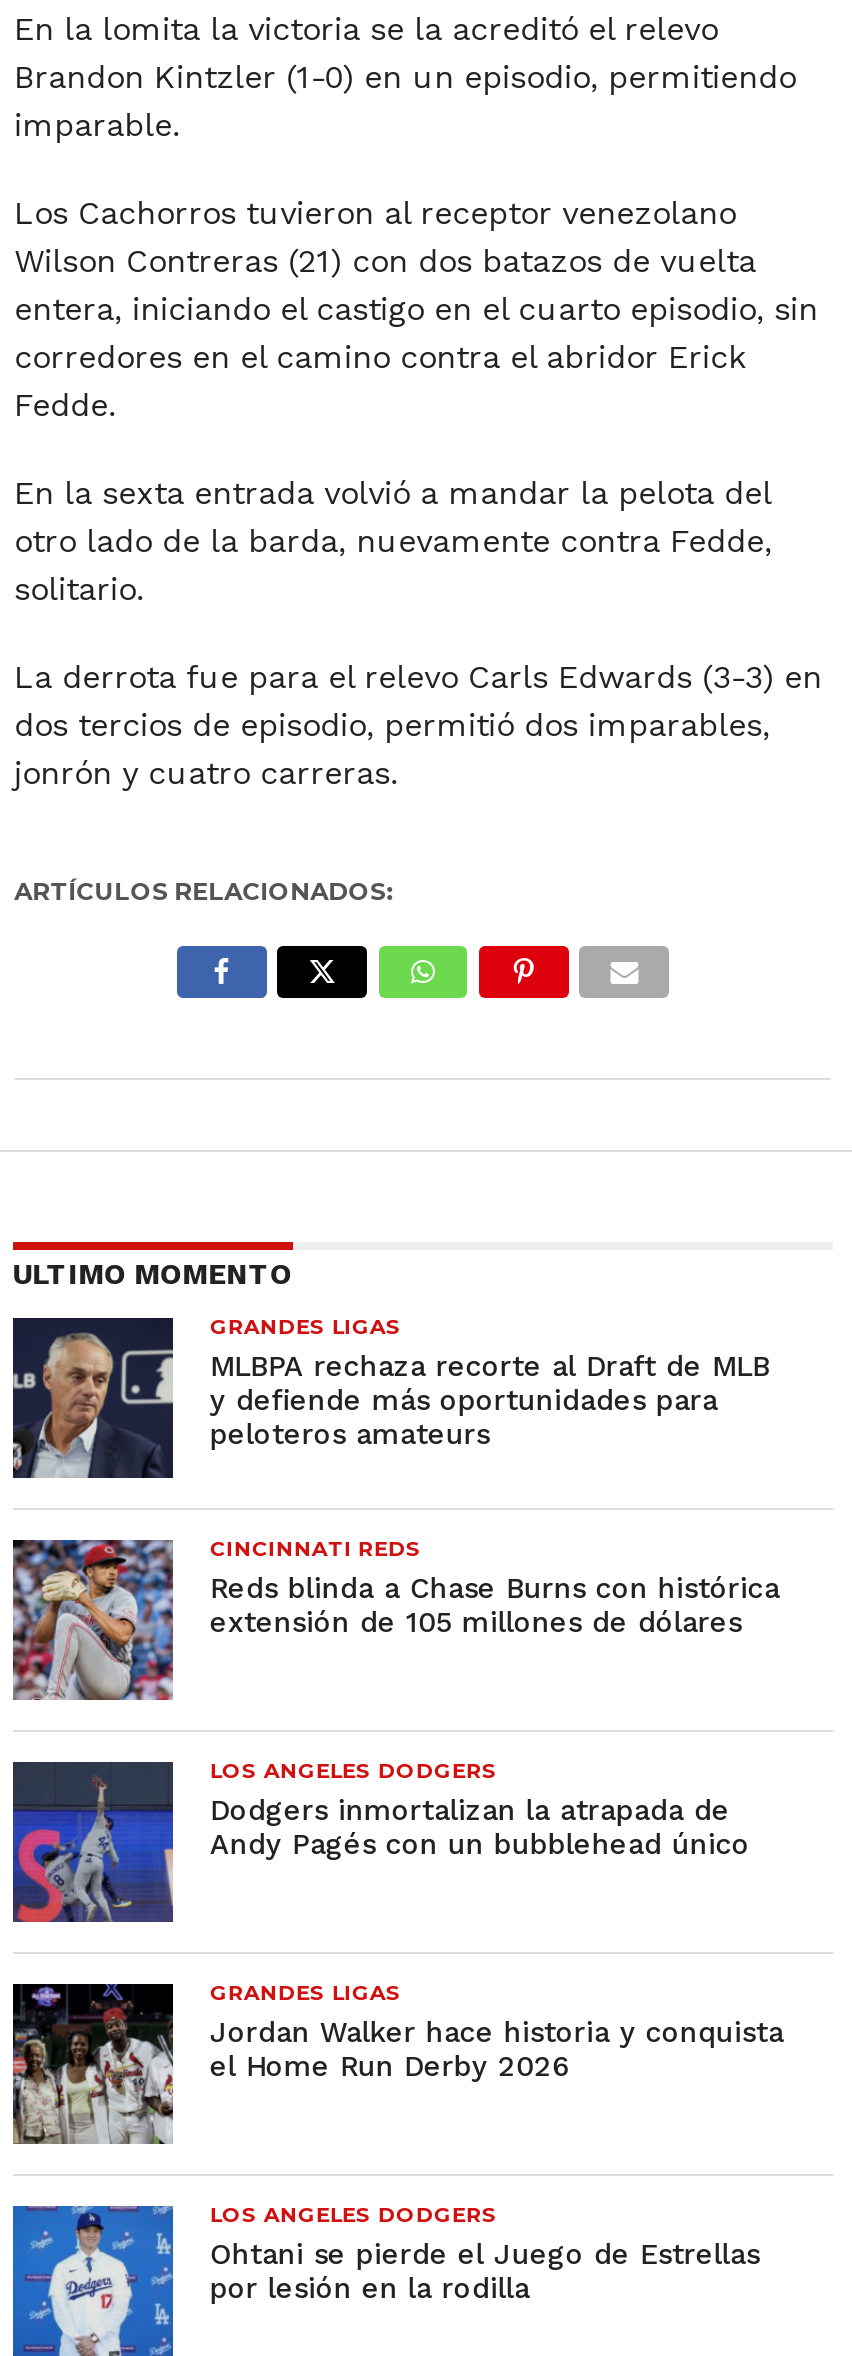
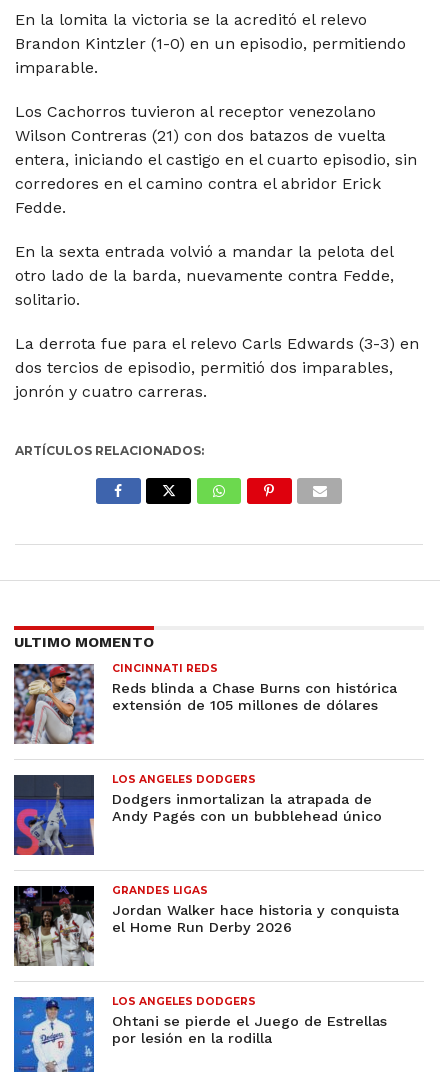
[13,1314,770,1480] [image] | GRANDES LIGAS | MLBPA rechaza recorte al Draft de MLB | y defiende más oportunidades para | peloteros amateurs -> none

